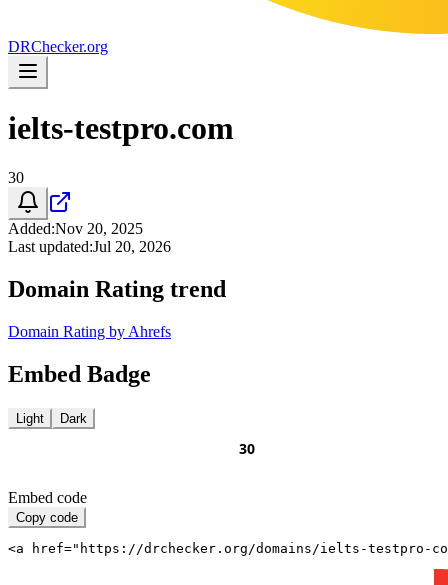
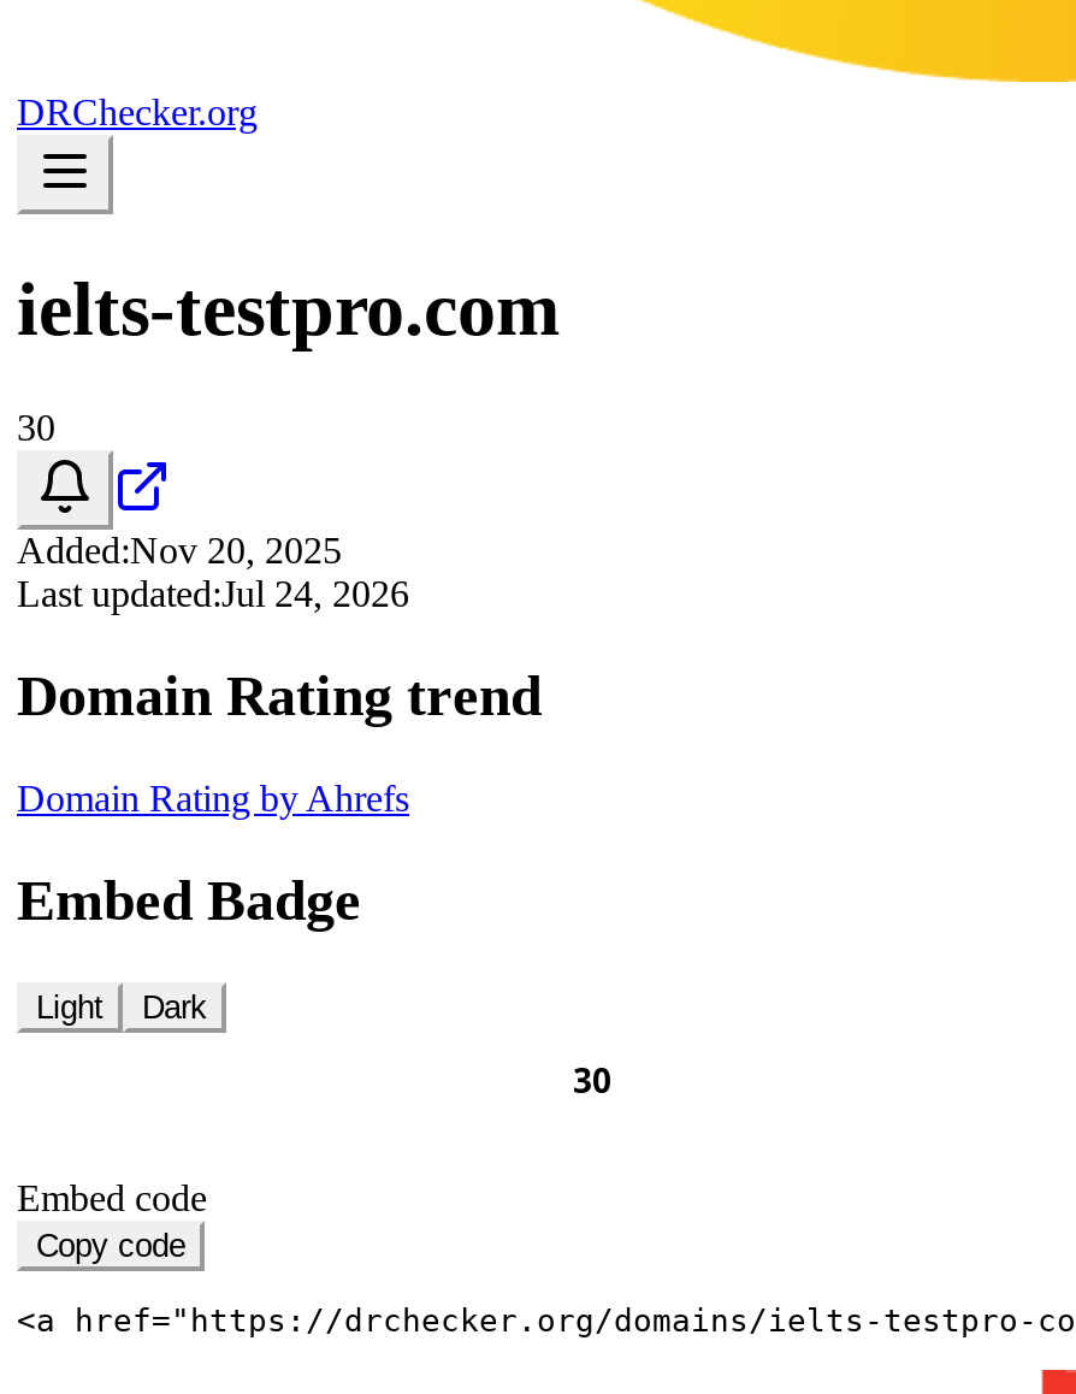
[8,238,171,255] Last updated:Jul 20, 2026 -> [17,573,409,614] Last updated:Jul 24, 2026

